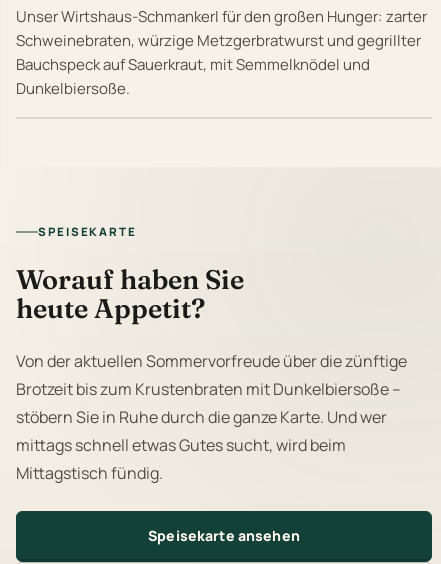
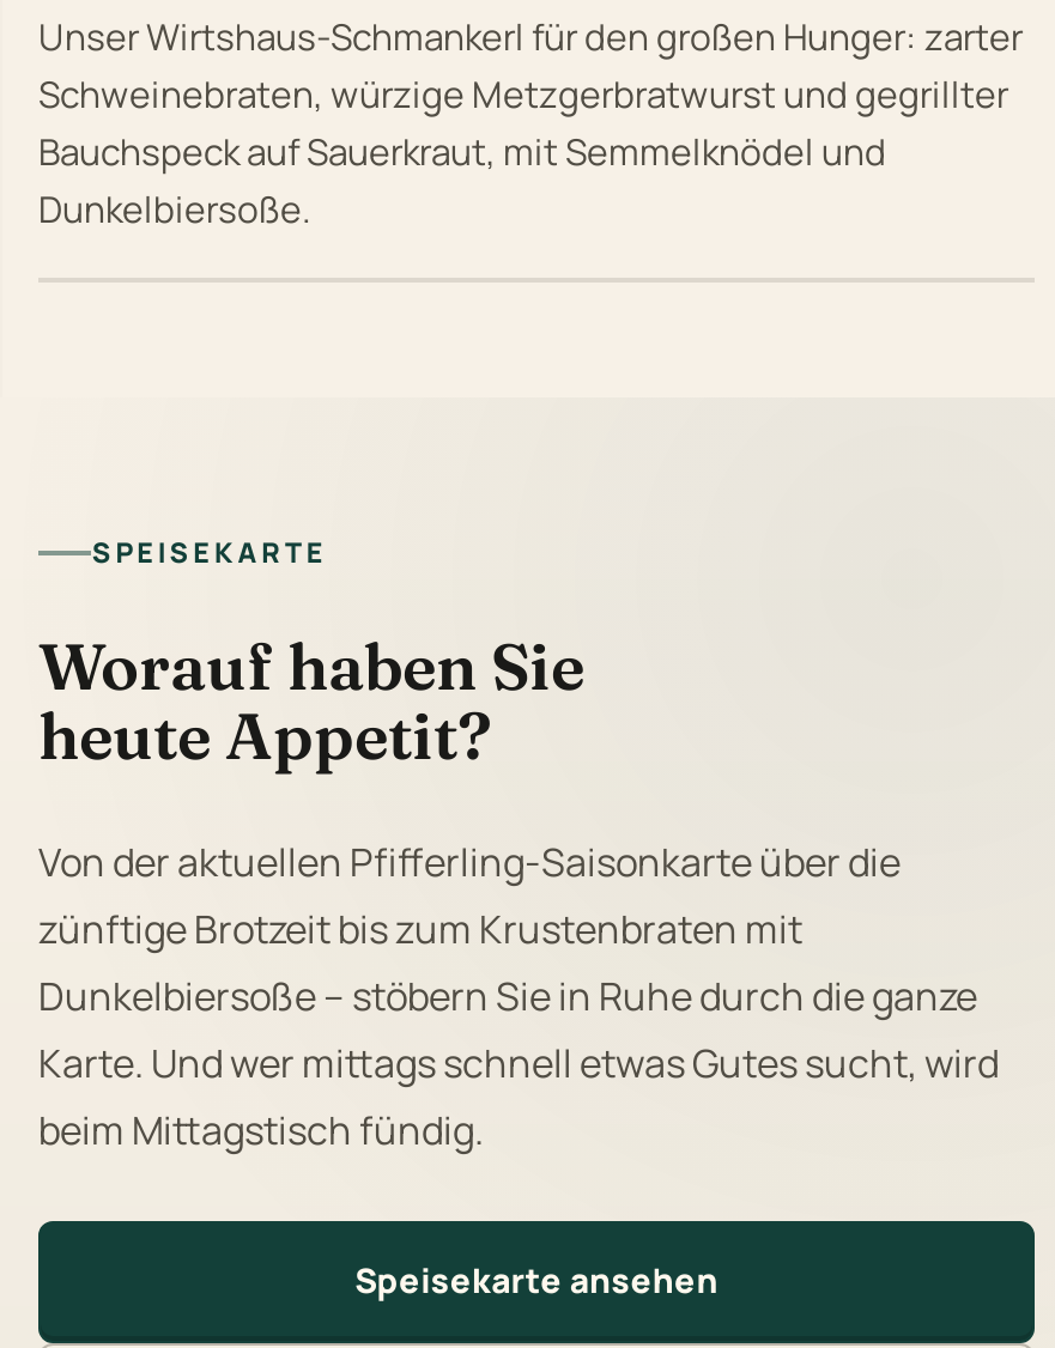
[16,349,407,483] Von der aktuellen Sommervorfreude über die zünftige | Brotzeit bis zum Krustenbraten mit Dunkelbiersoße – | stöbern Sie in Ruhe durch die ganze Karte. Und wer | mittags schnell etwas Gutes sucht, wird beim | Mittagstisch fündig. -> [38,834,999,1155] Von der aktuellen Pfifferling-Saisonkarte über die | zünftige Brotzeit bis zum Krustenbraten mit | Dunkelbiersoße – stöbern Sie in Ruhe durch die ganze | Karte. Und wer mittags schnell etwas Gutes sucht, wird | beim Mittagstisch fündig.

